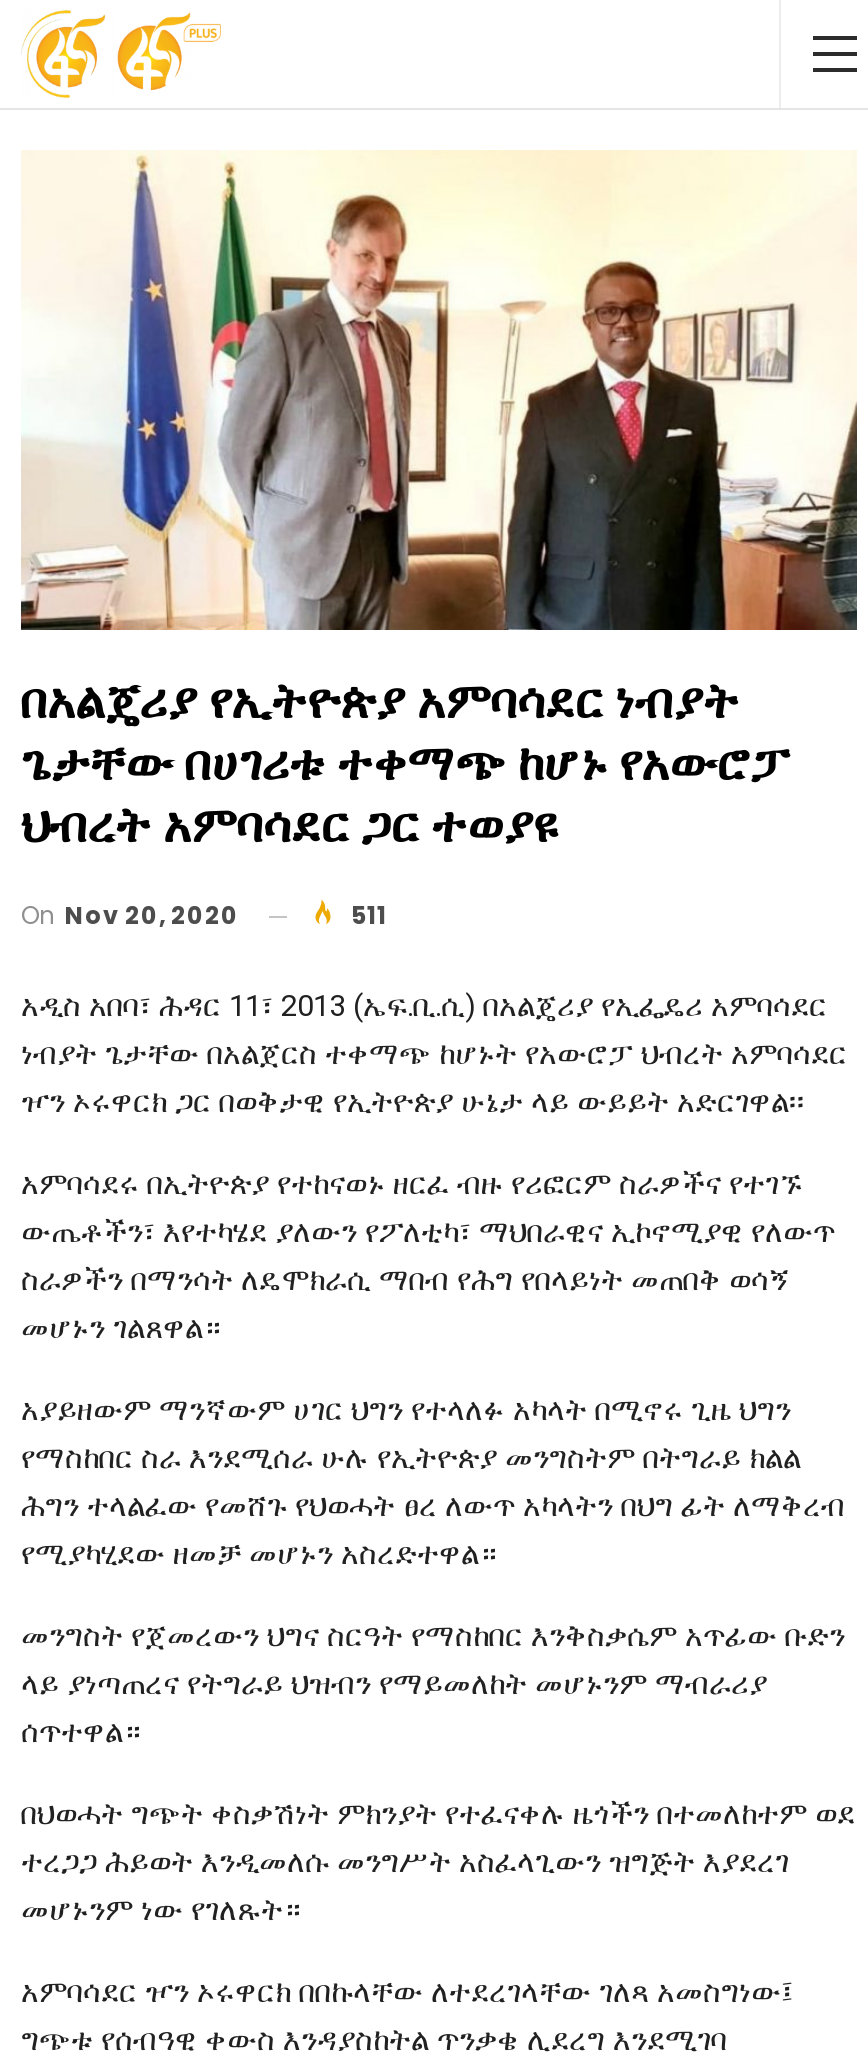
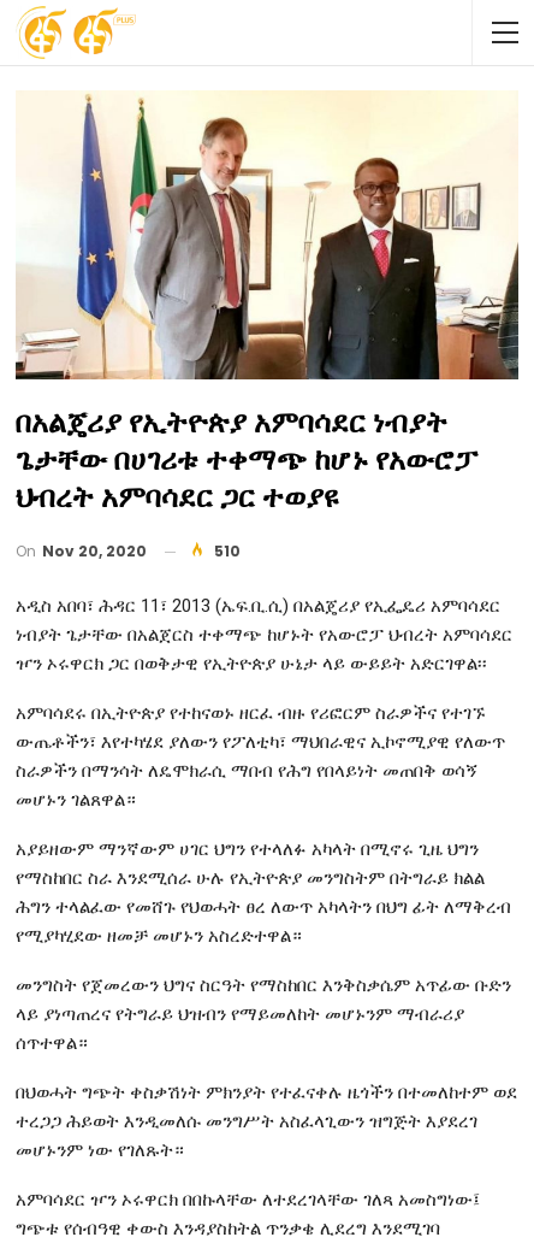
[351,897,387,931] 511 -> [214,540,241,561] 510

